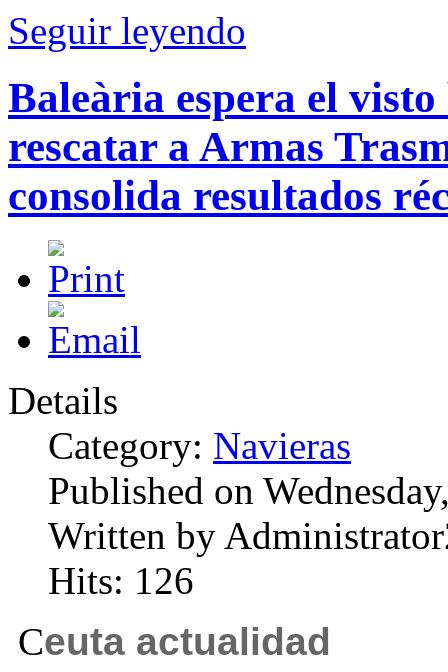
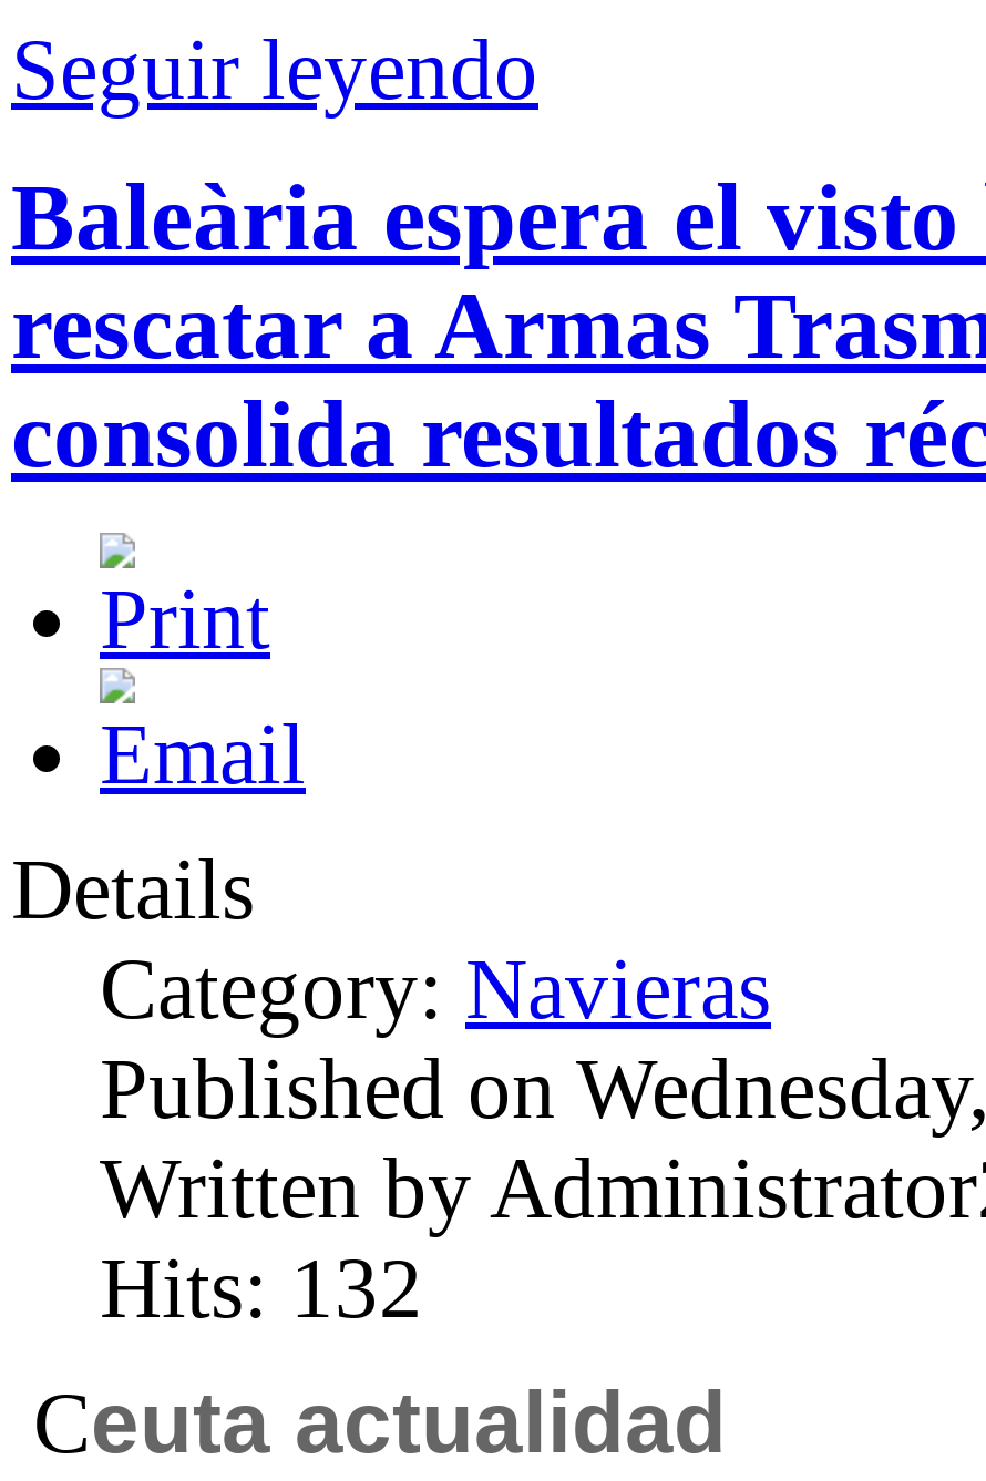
[48,559,194,602] Hits: 126 -> [100,1239,423,1334] Hits: 132

